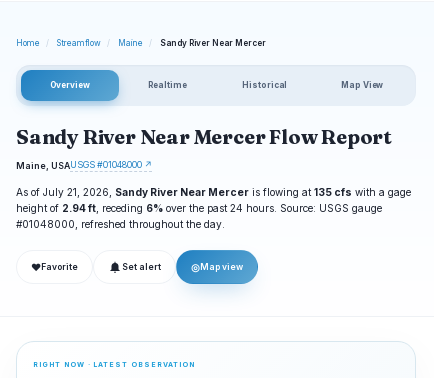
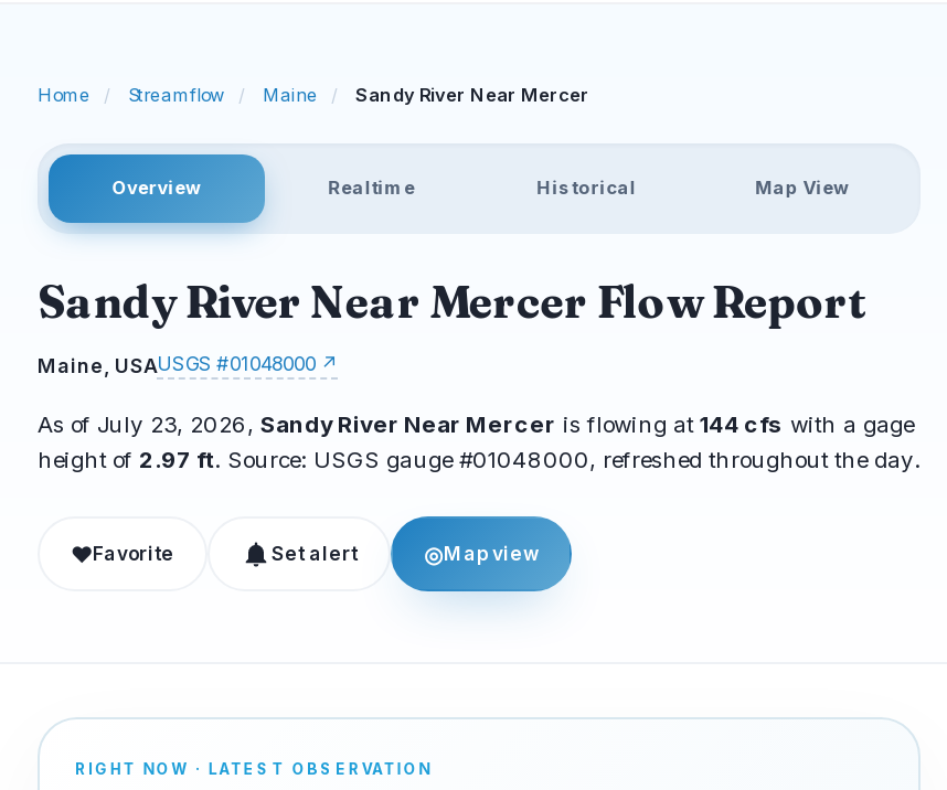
[16,186,411,230] As of July 21, 2026, Sandy River Near Mercer is flowing at 135 cfs with a gage | height of 2.94 ft, receding 6% over the past 24 hours. Source: USGS gauge | #01048000, refreshed throughout the day. -> [38,410,921,472] As of July 23, 2026, Sandy River Near Mercer is flowing at 144 cfs with a gage | height of 2.97 ft. Source: USGS gauge #01048000, refreshed throughout the day.

